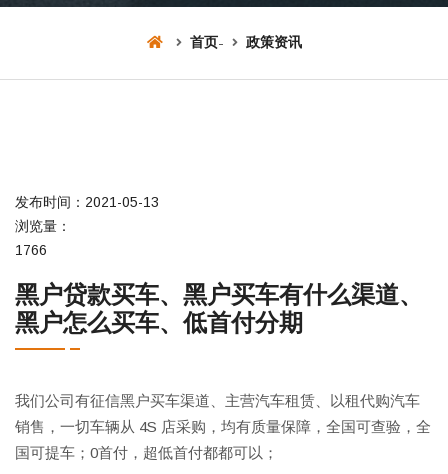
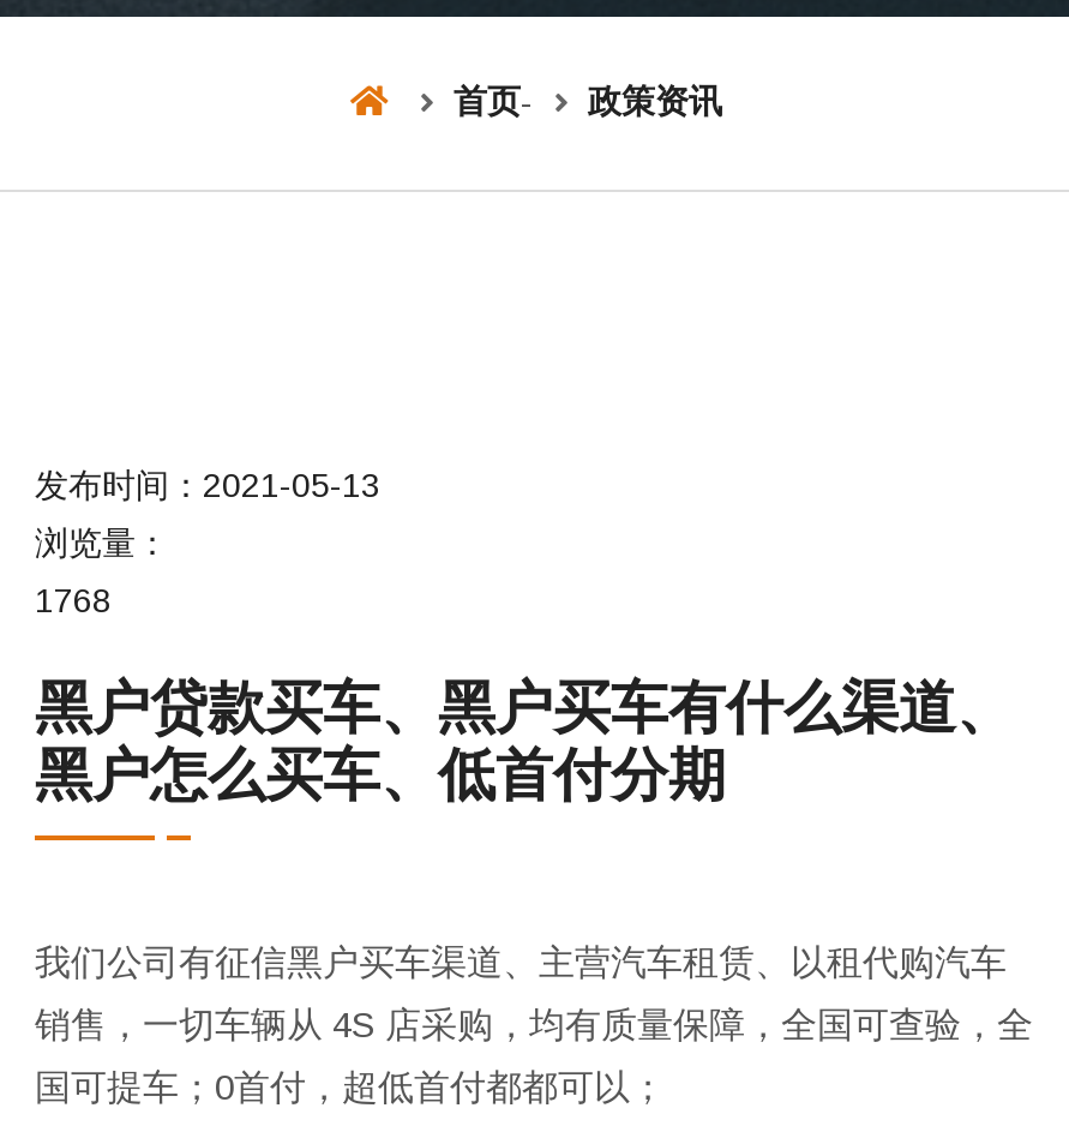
[15,242,47,258] 1766 -> [35,581,112,619] 1768

